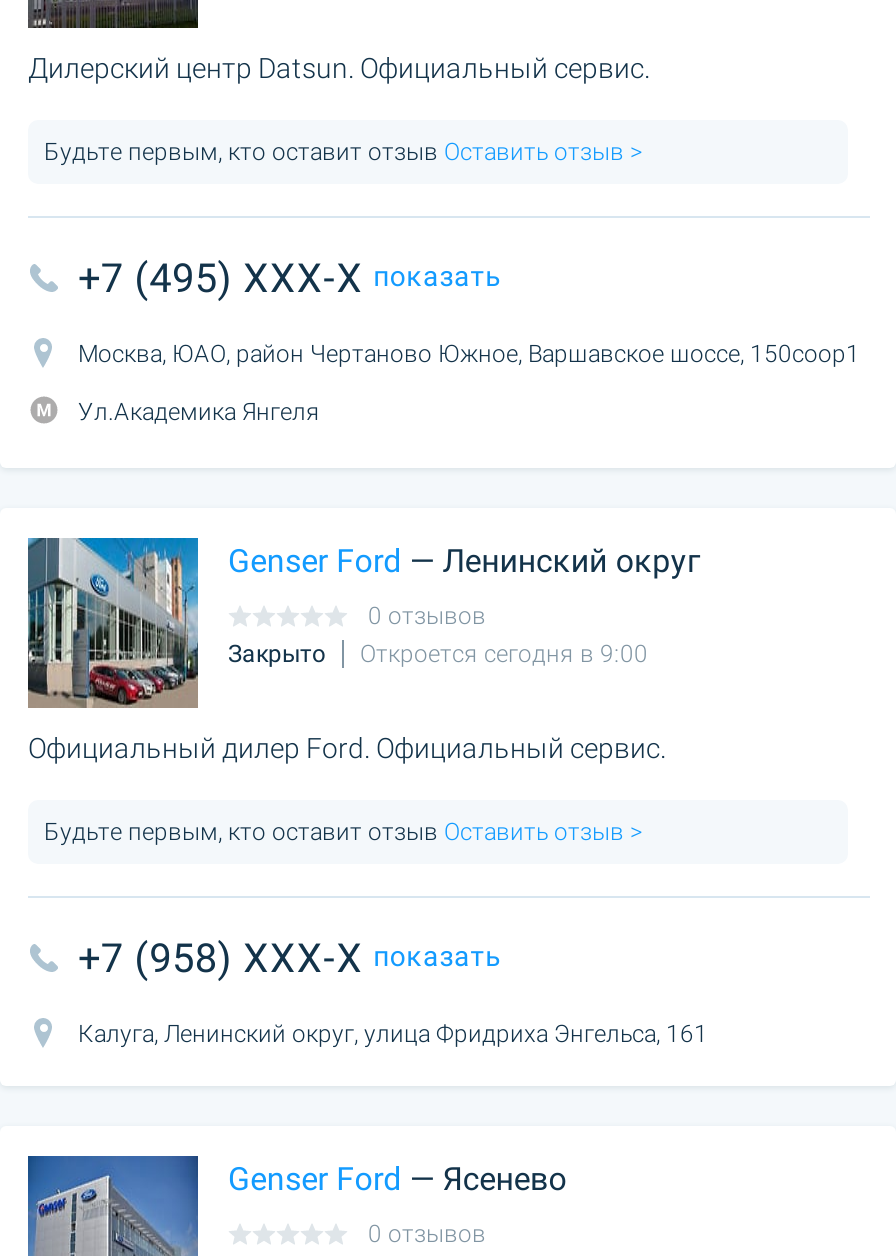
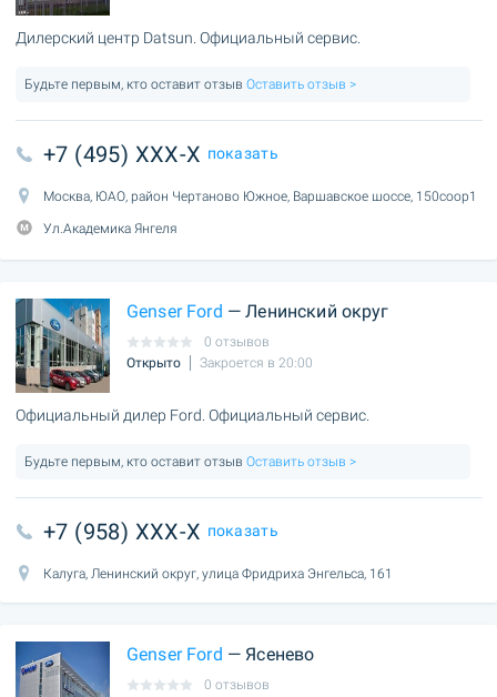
[228,640,648,668] Закрыто | Откроется сегодня в 9:00 -> [126,355,313,370] Открыто | Закроется в 20:00

